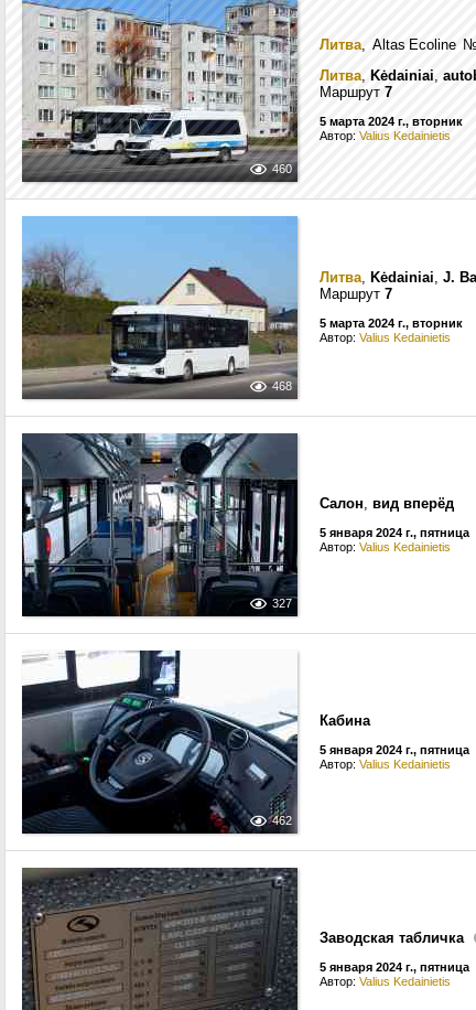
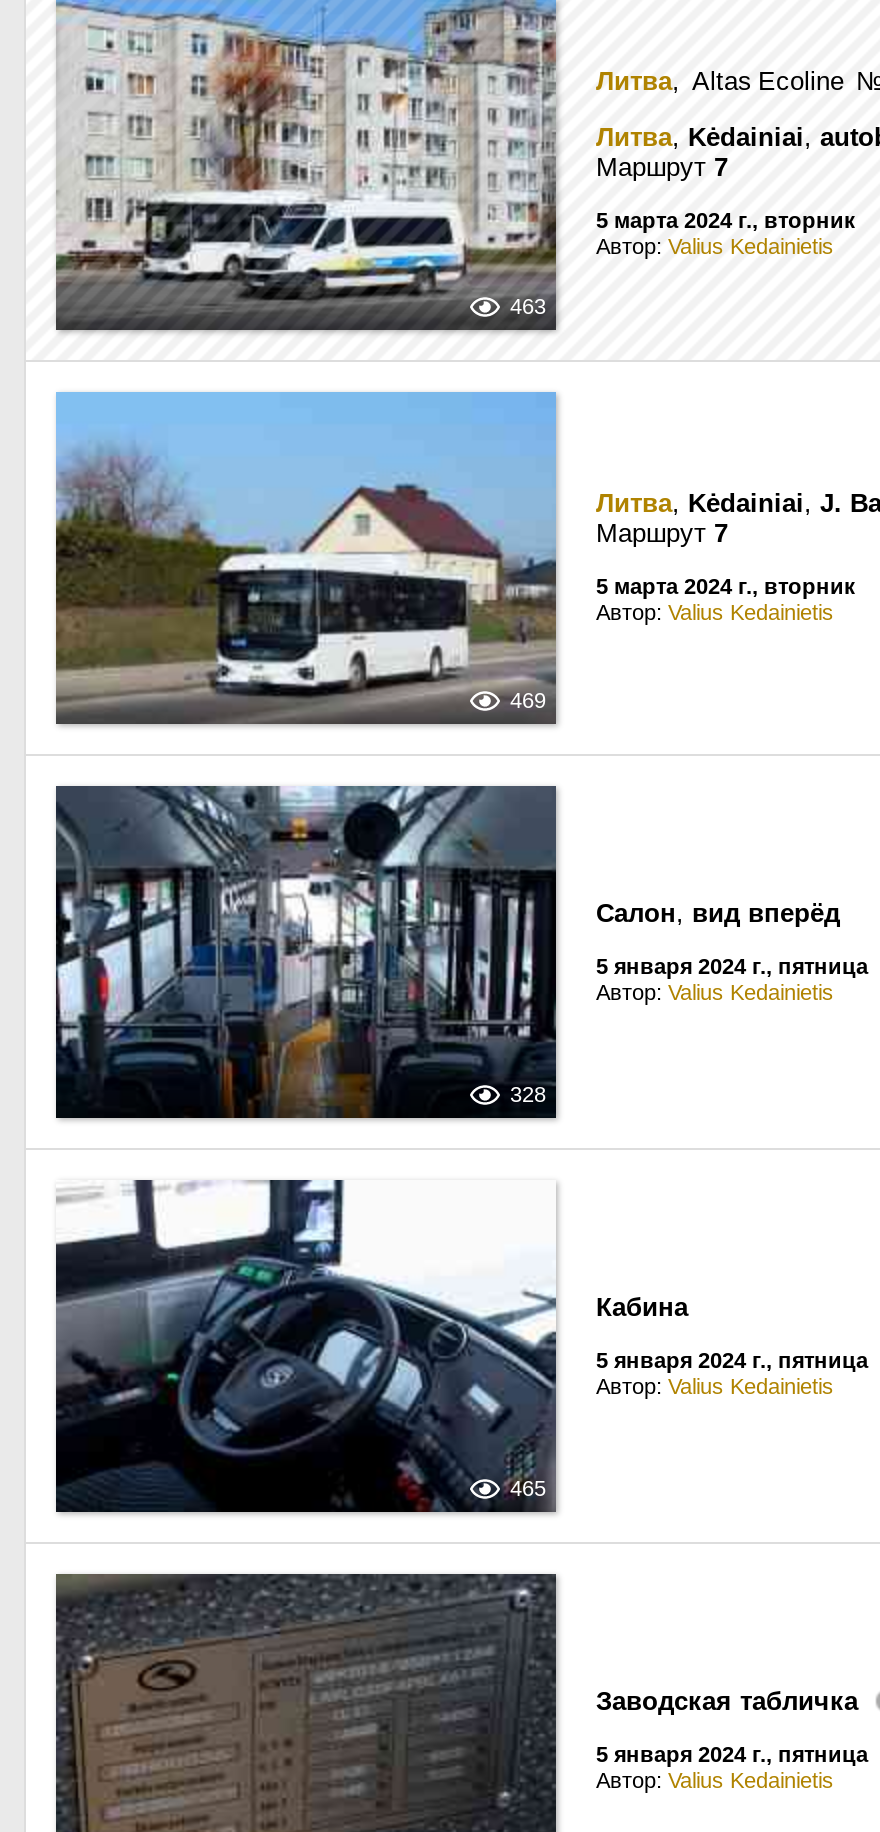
[272,162,292,175] 460 -> [510,294,546,318] 463
[272,379,292,393] 468 -> [510,688,546,712] 469
[272,597,292,610] 327 -> [510,1082,546,1106] 328
[272,814,292,827] 462 -> [510,1476,546,1500] 465

